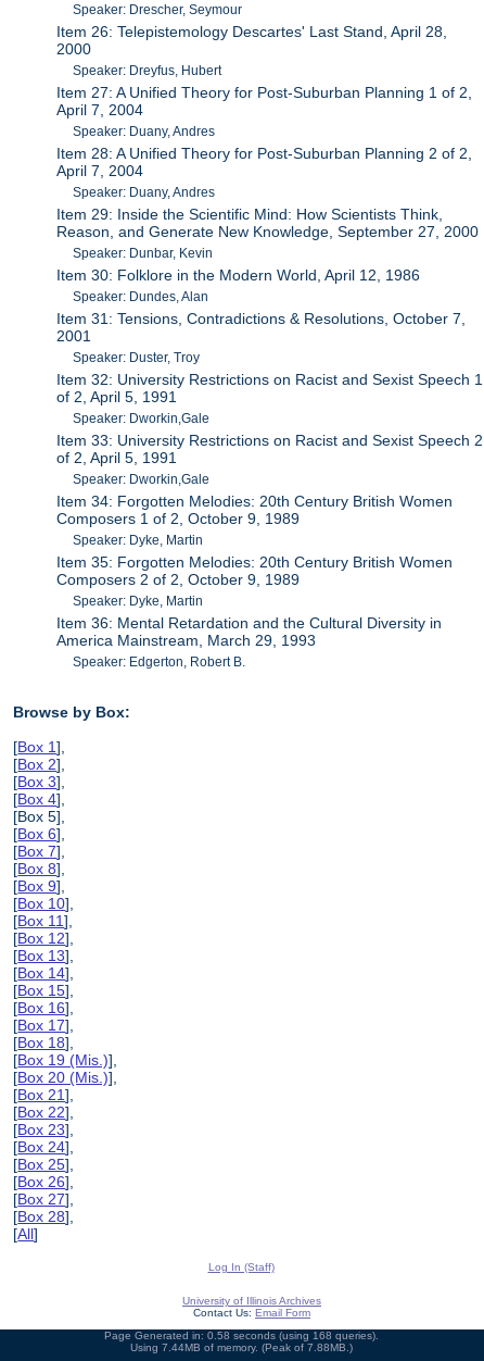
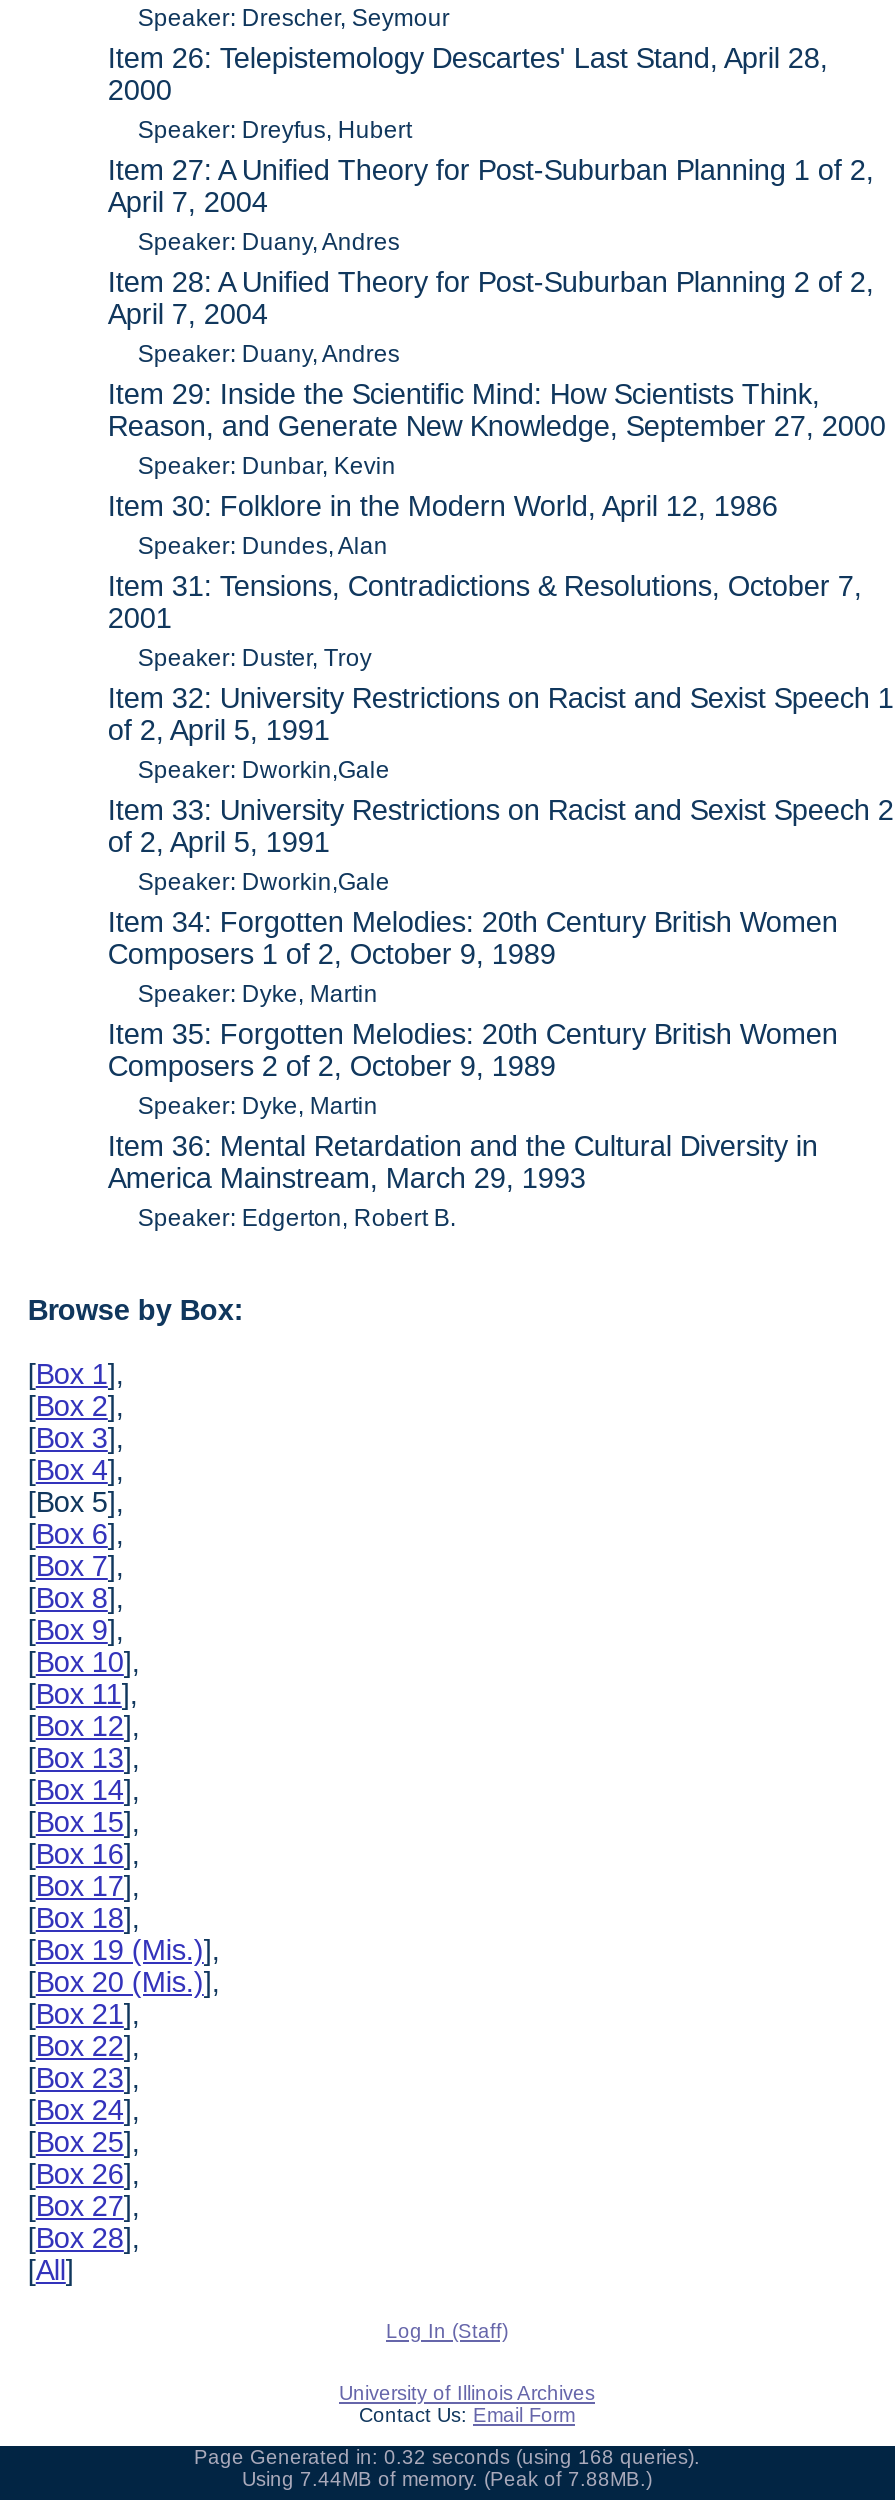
[104,1329,378,1341] Page Generated in: 0.58 seconds (using 168 queries). -> [194,2446,700,2468] Page Generated in: 0.32 seconds (using 168 queries).

